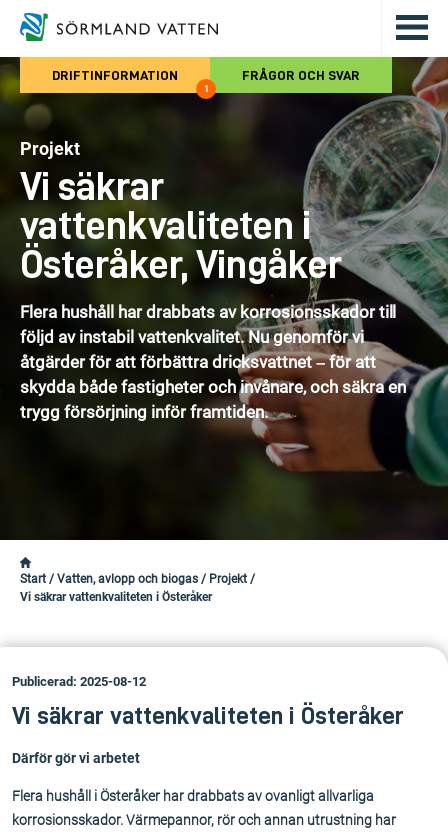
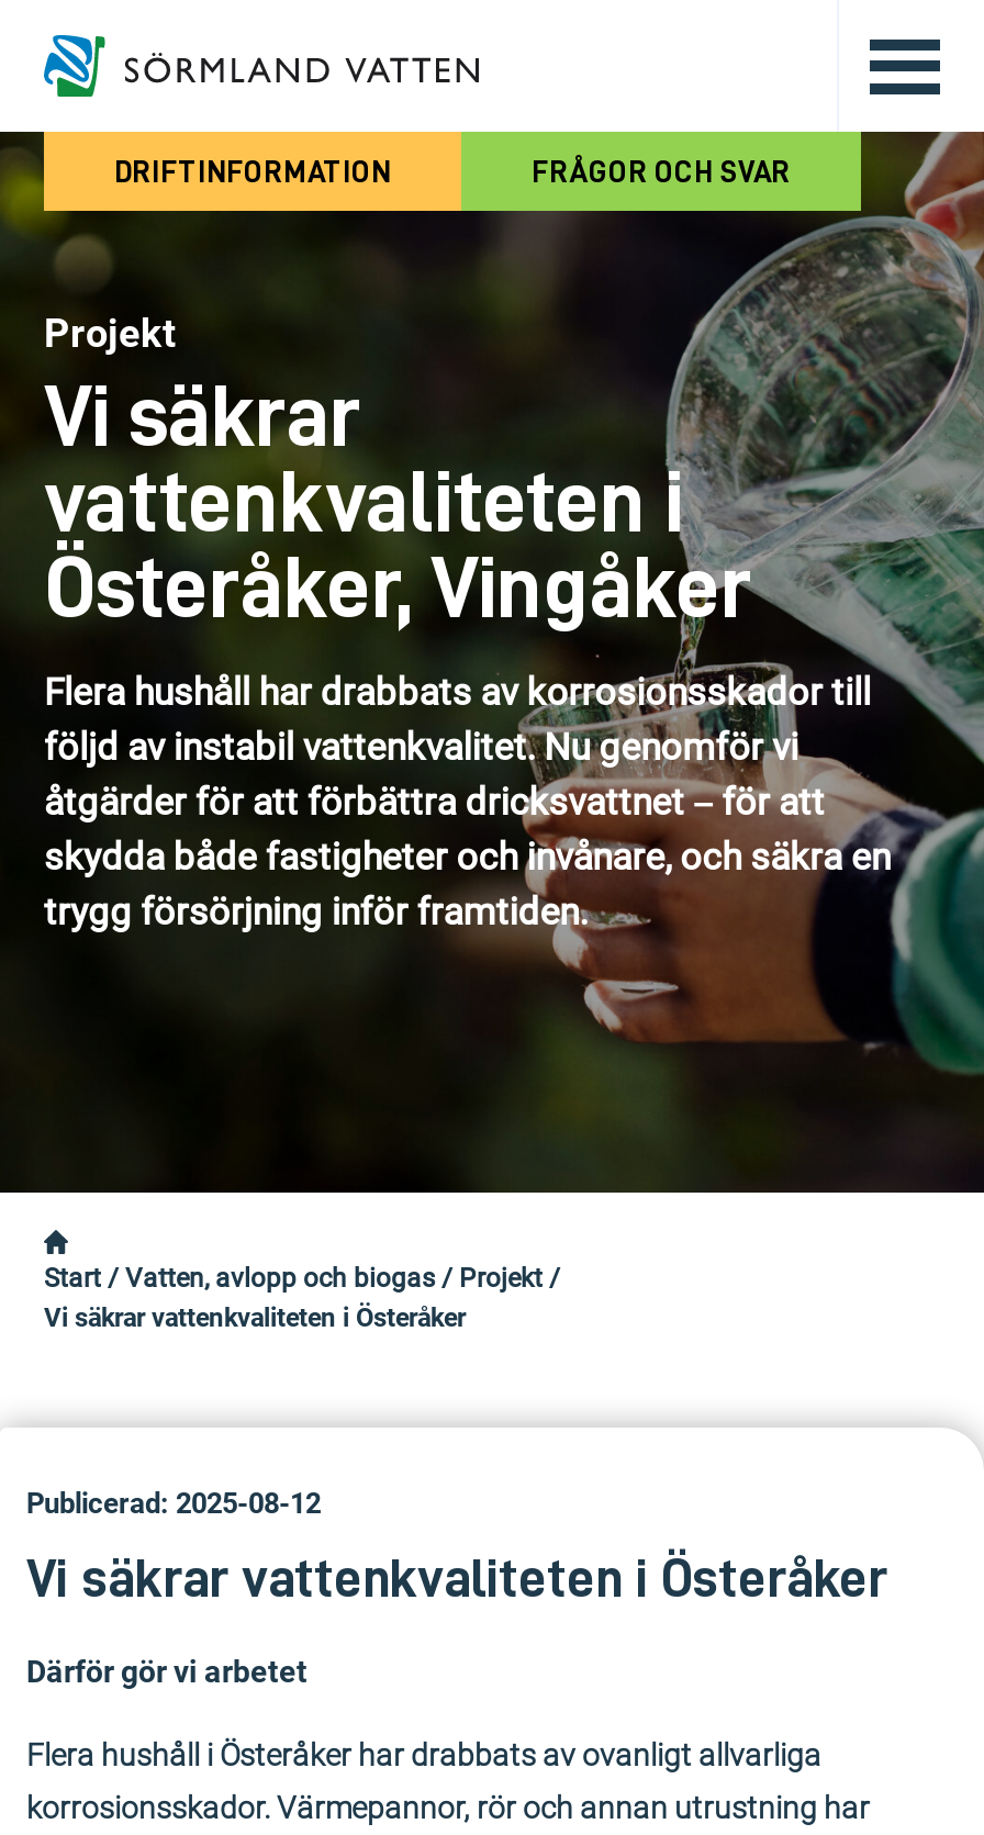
[203,83,208,93] 1 -> none

